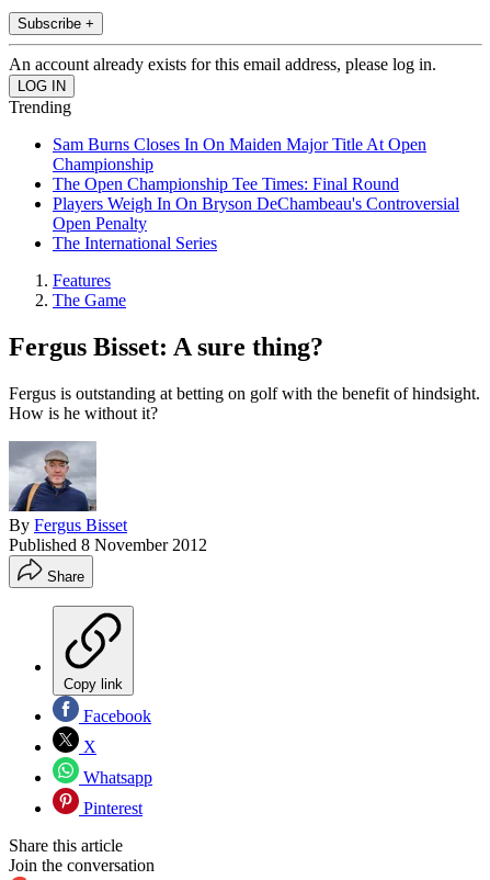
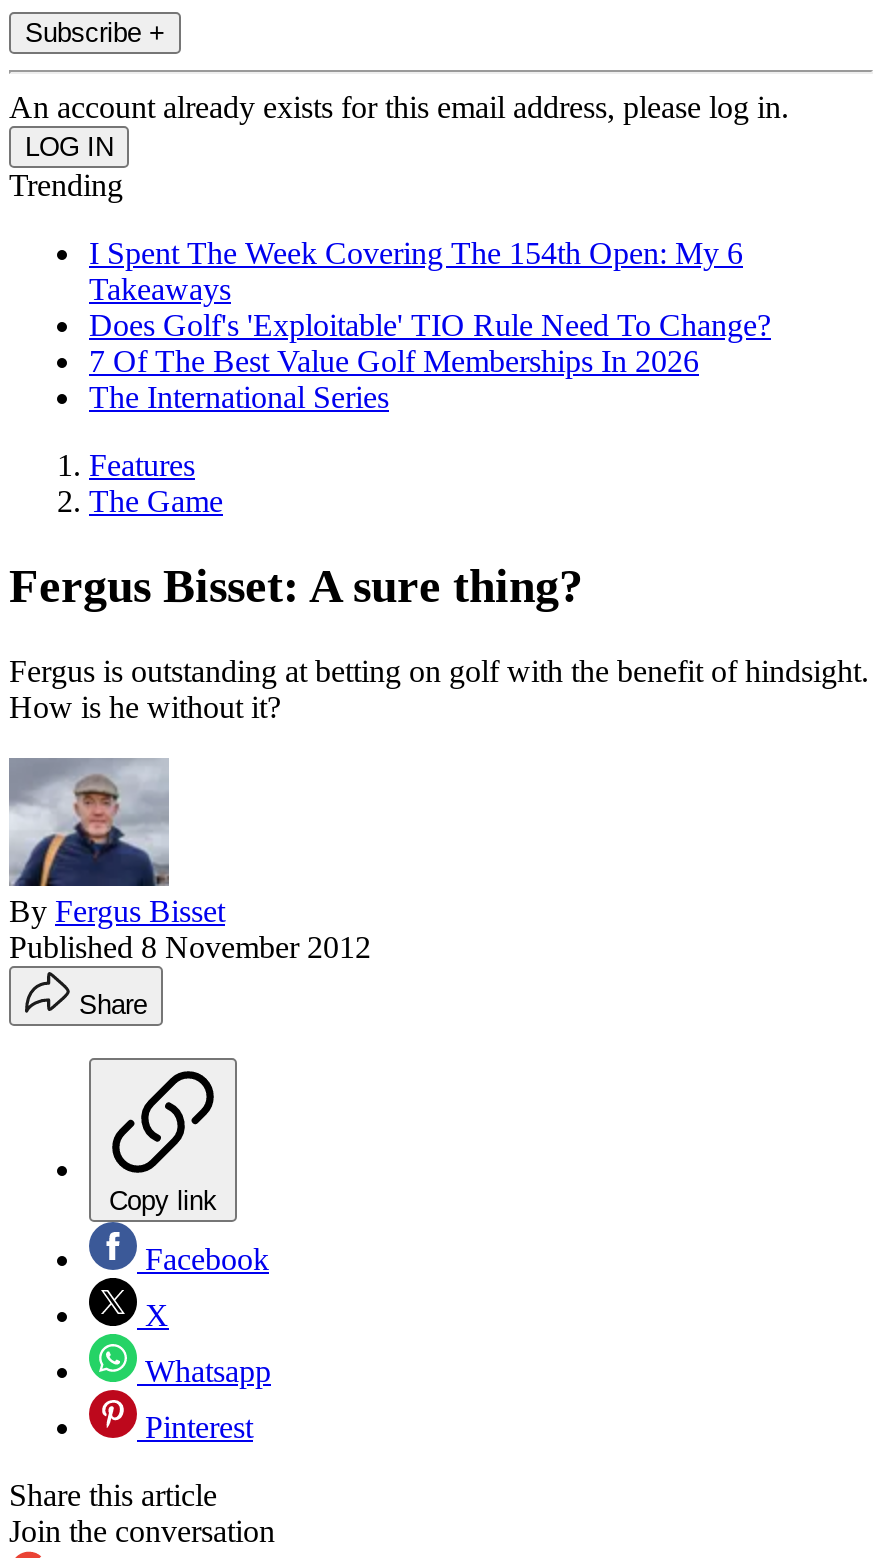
[53,135,459,233] Sam Burns Closes In On Maiden Major Title At Open | Championship | The Open Championship Tee Times: Final Round | Players Weigh In On Bryson DeChambeau's Controversial | Open Penalty -> [89,237,771,379] I Spent The Week Covering The 154th Open: My 6 | Takeaways | Does Golf's 'Exploitable' TIO Rule Need To Change? | 7 Of The Best Value Golf Memberships In 2026

